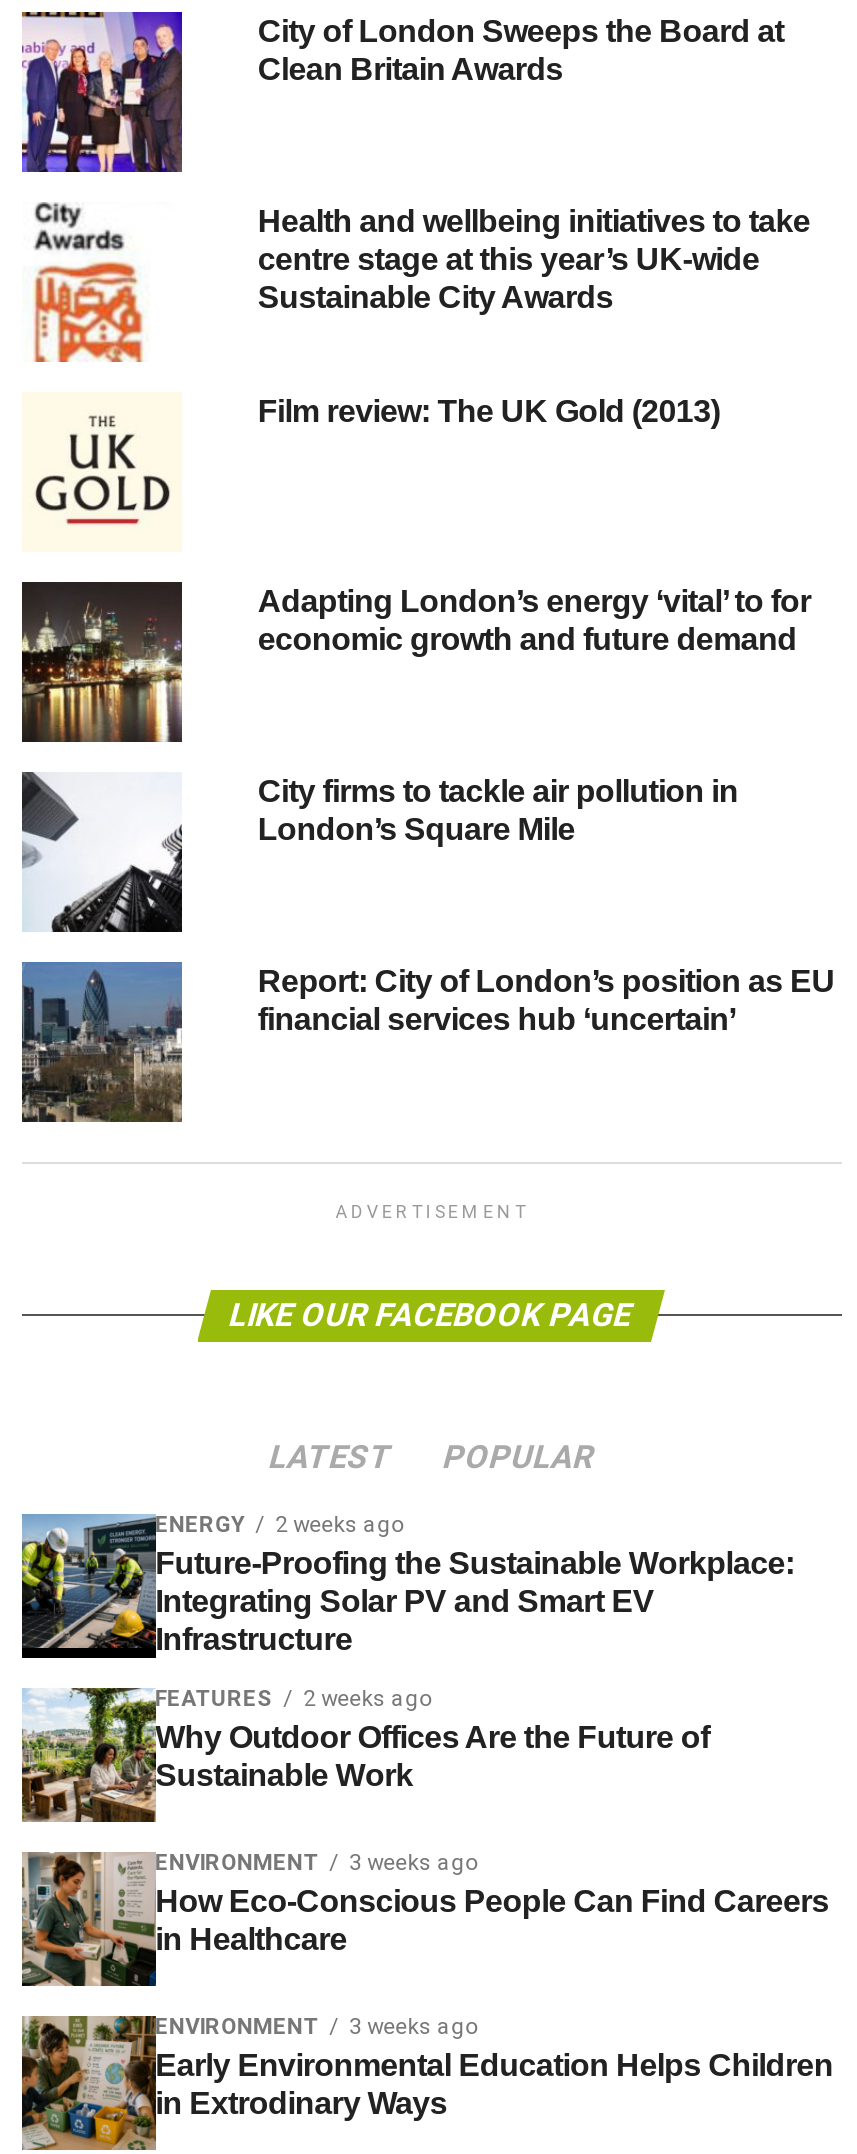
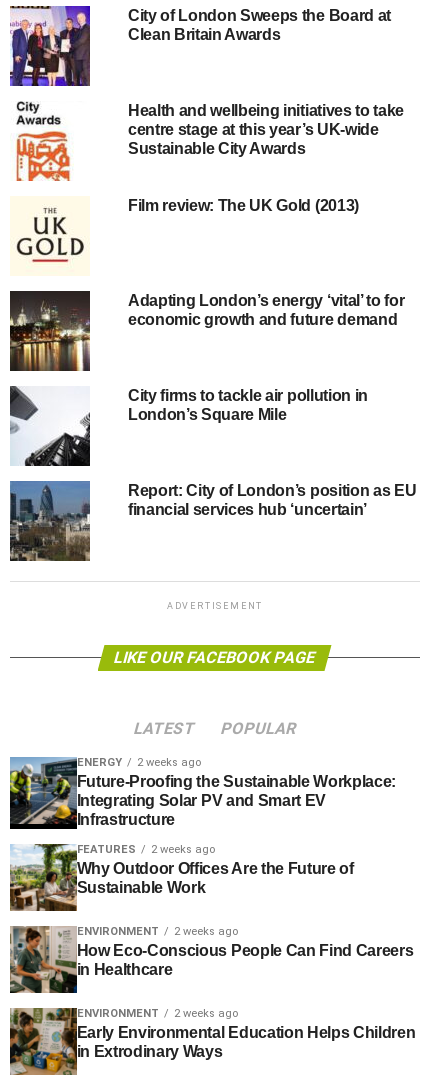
[155,1850,477,1876] ENVIRONMENT 3 weeks ago -> [77,925,238,938] ENVIRONMENT 2 weeks ago
[155,2014,477,2040] ENVIRONMENT 3 weeks ago -> [77,1007,238,1020] ENVIRONMENT 2 weeks ago

